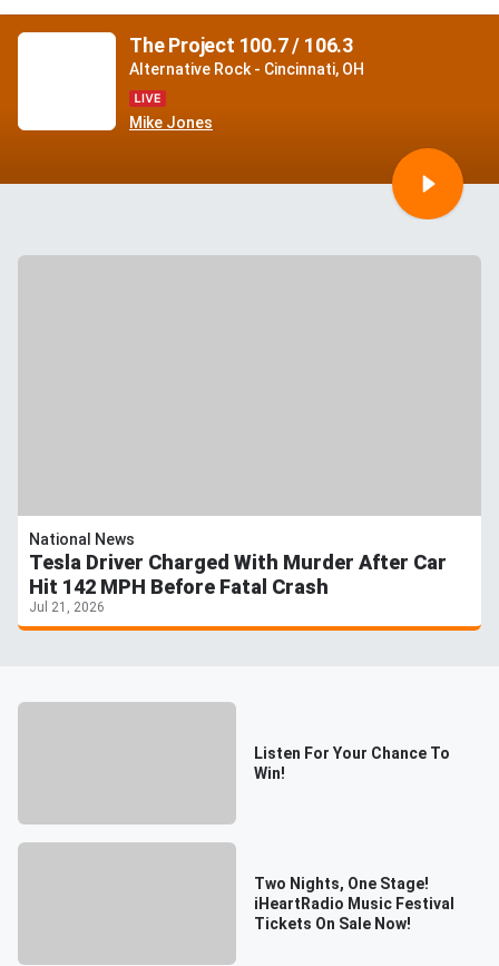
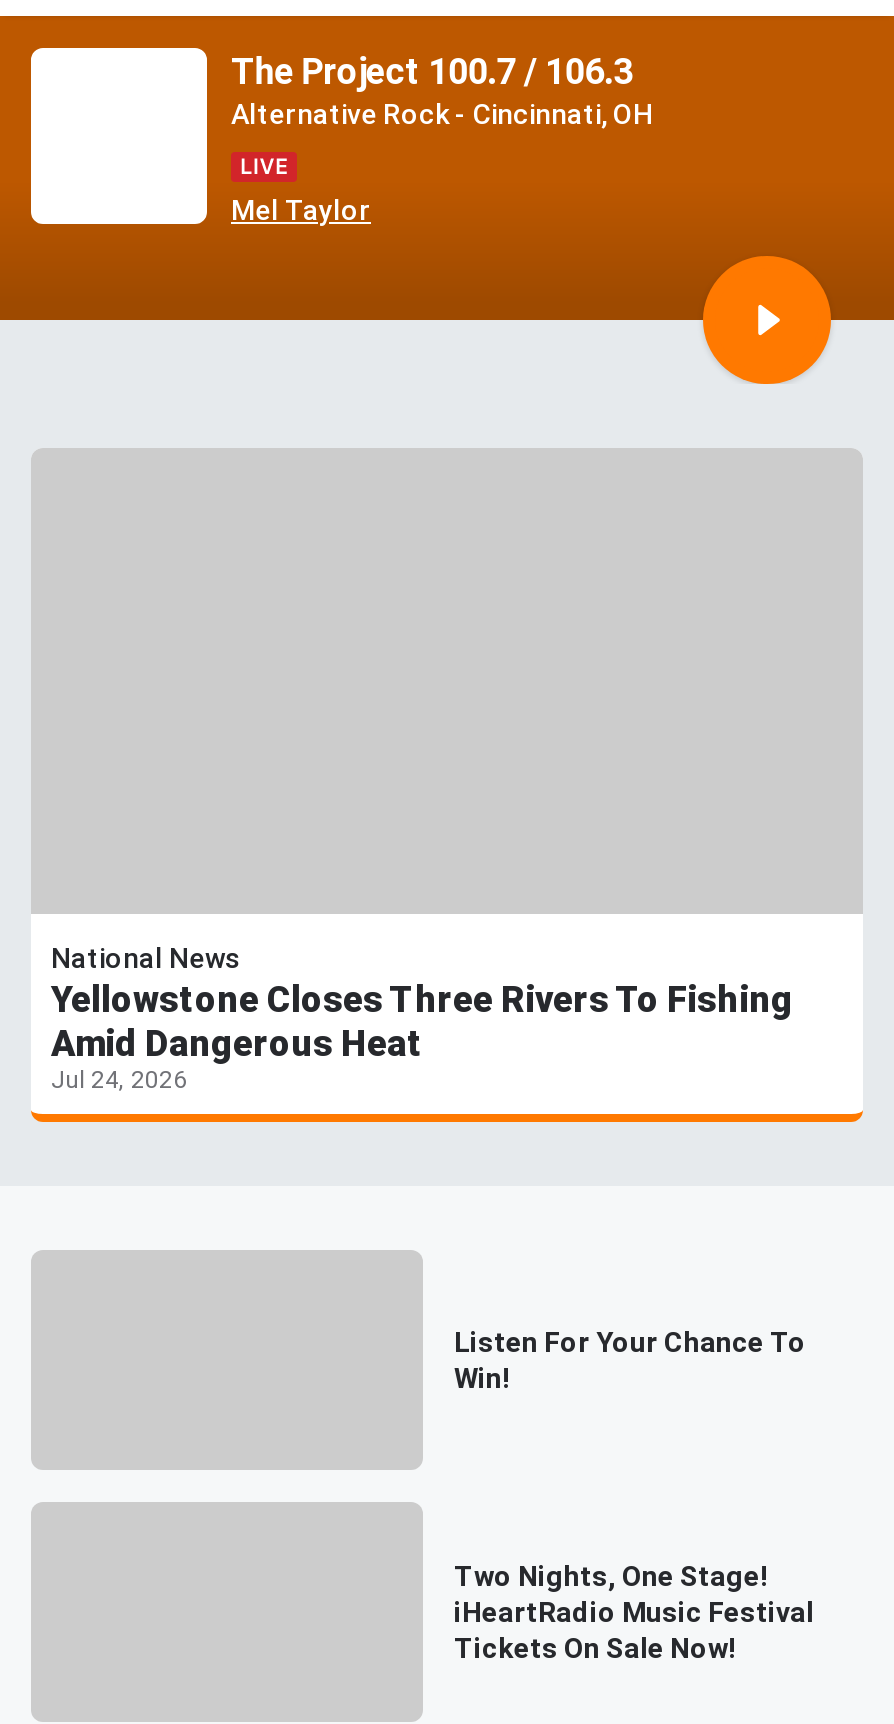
[129,114,213,131] Mike Jones -> [231,194,371,226] Mel Taylor
[29,550,447,615] Tesla Driver Charged With Murder After Car | Hit 142 MPH Before Fatal Crash | Jul 21, 2026 -> [51,978,793,1094] Yellowstone Closes Three Rivers To Fishing | Amid Dangerous Heat | Jul 24, 2026

